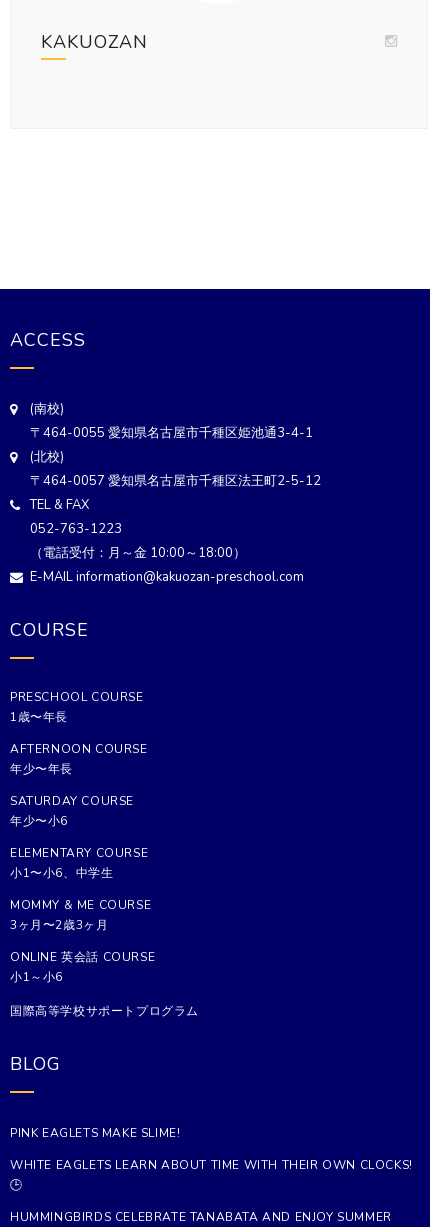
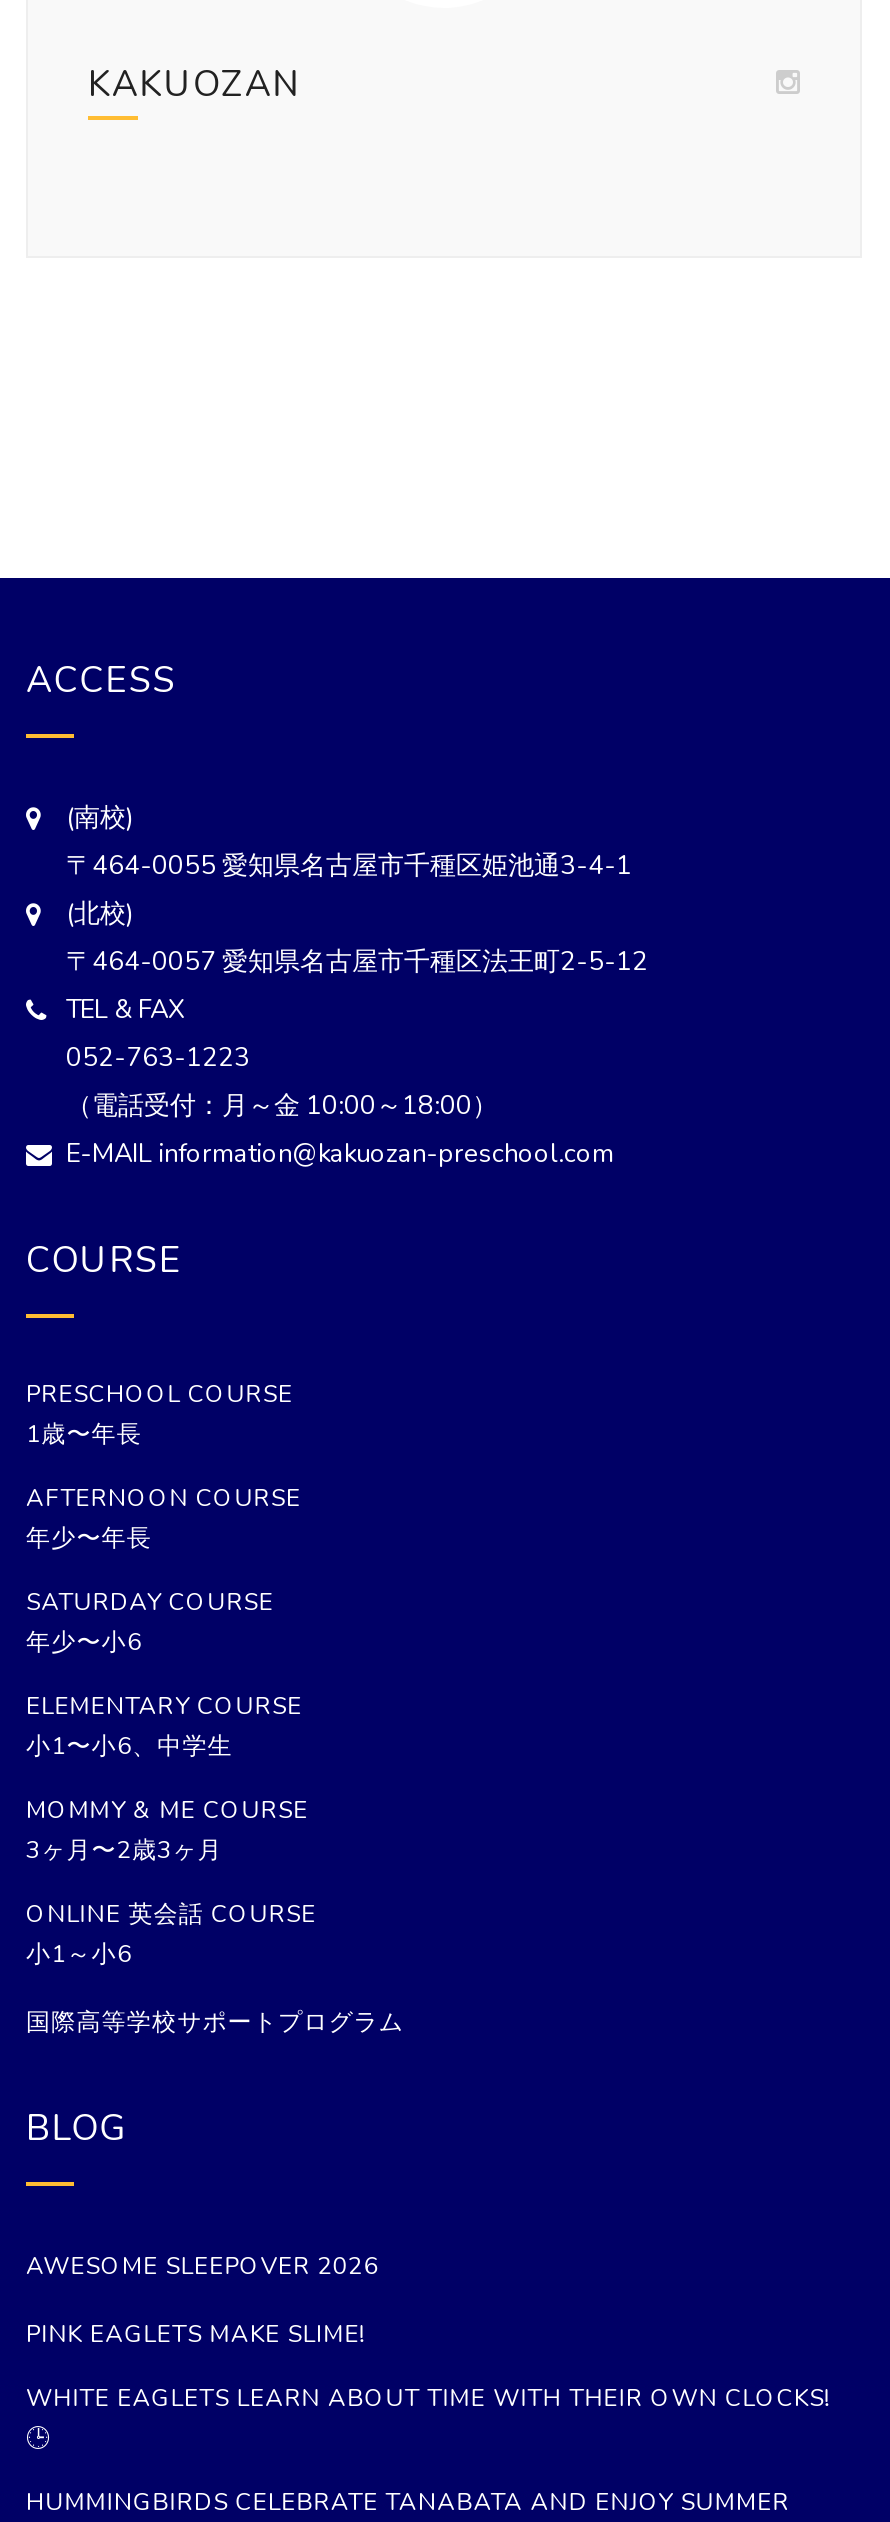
none -> [26,2250,378,2282] AWESOME SLEEPOVER 2026

